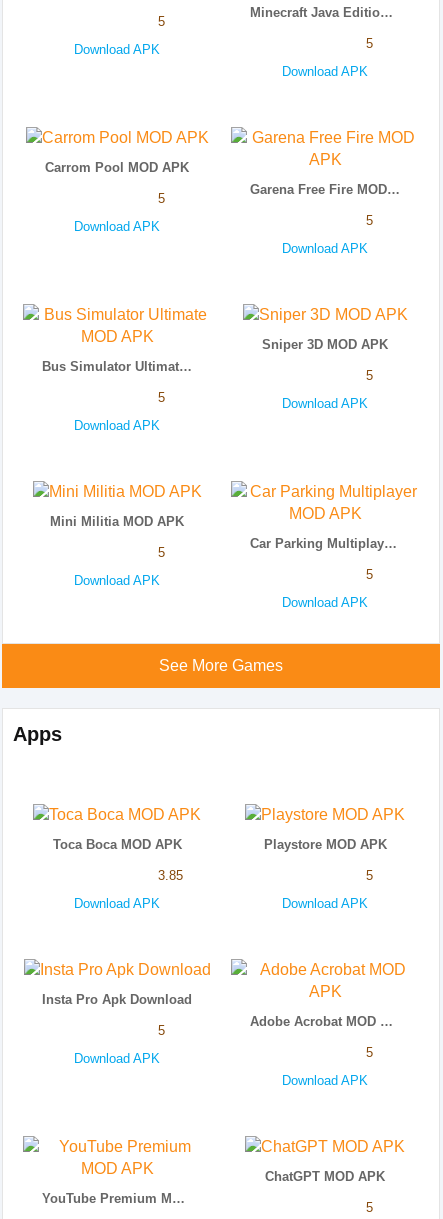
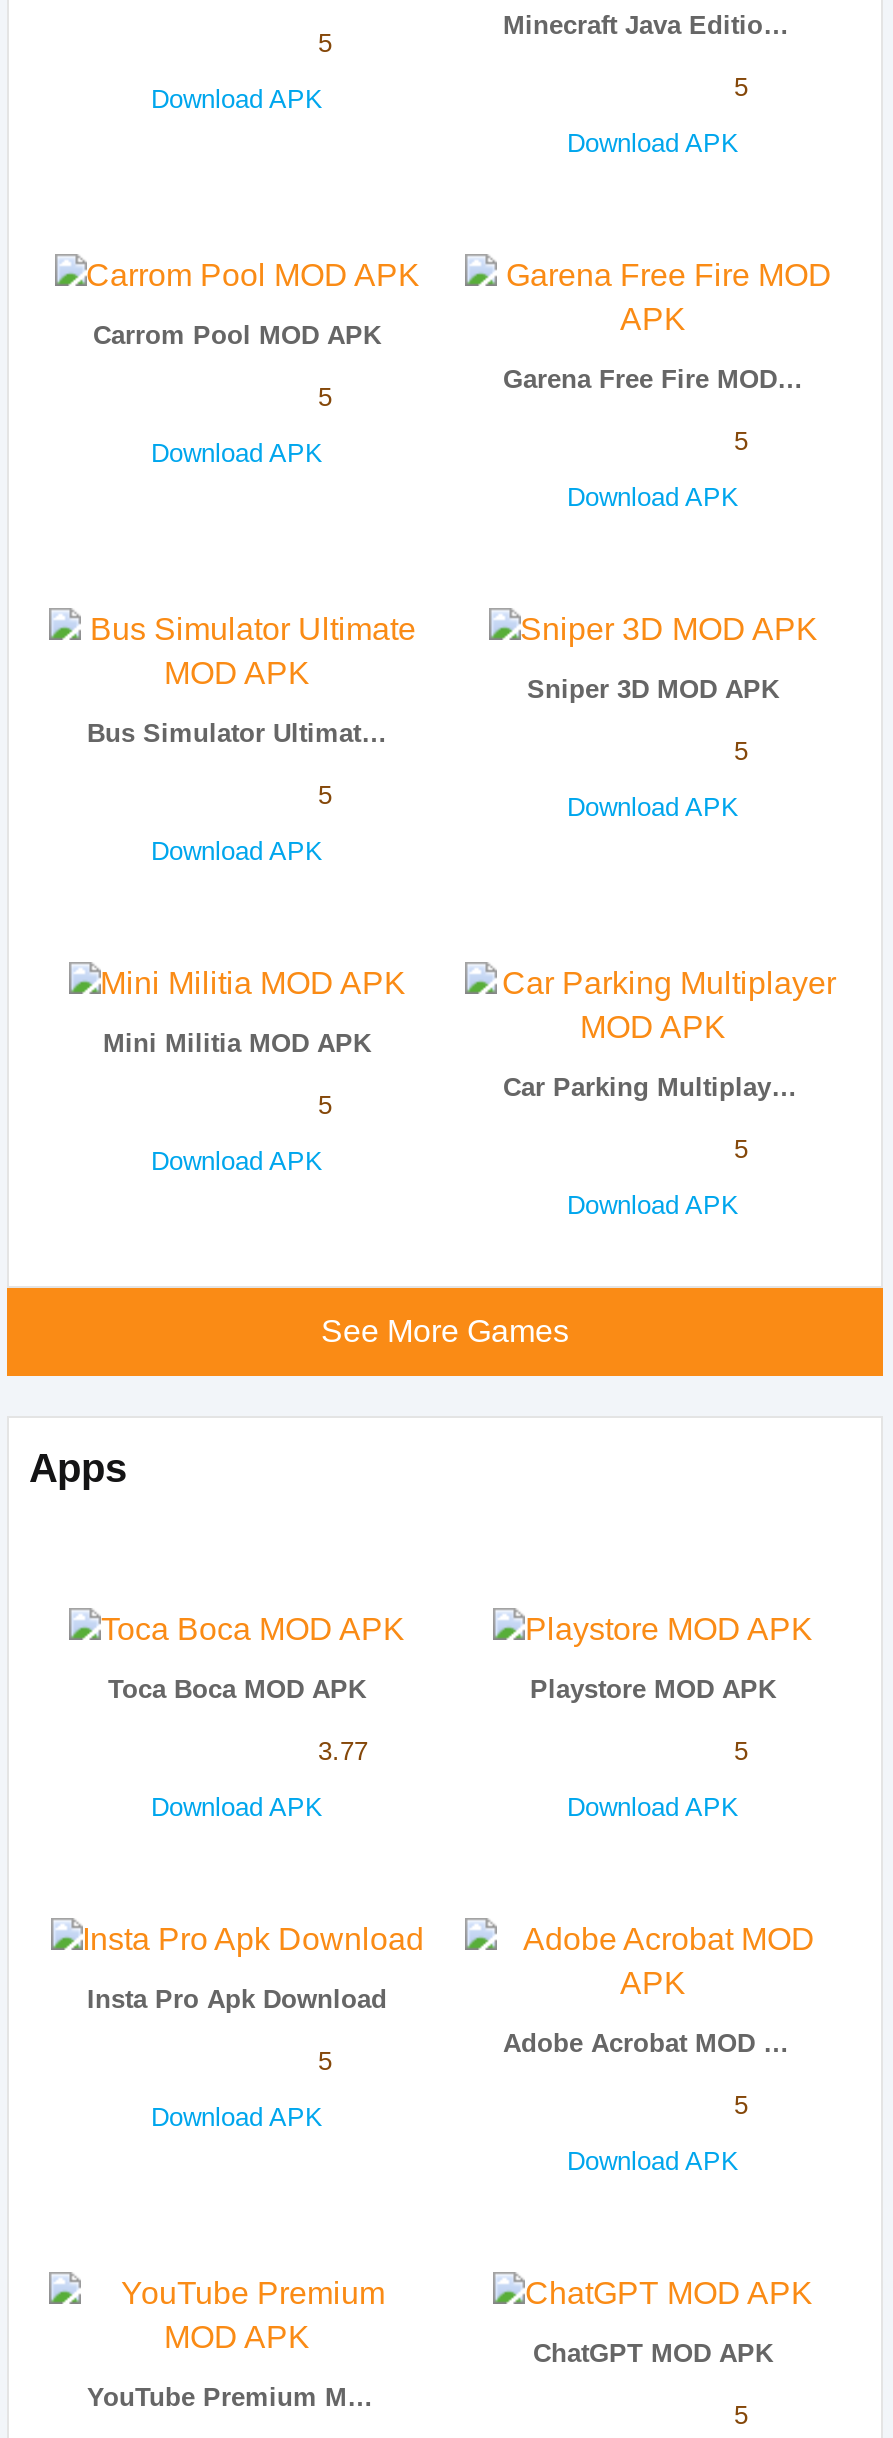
[157,868,182,883] 3.85 -> [318,1736,368,1766] 3.77

